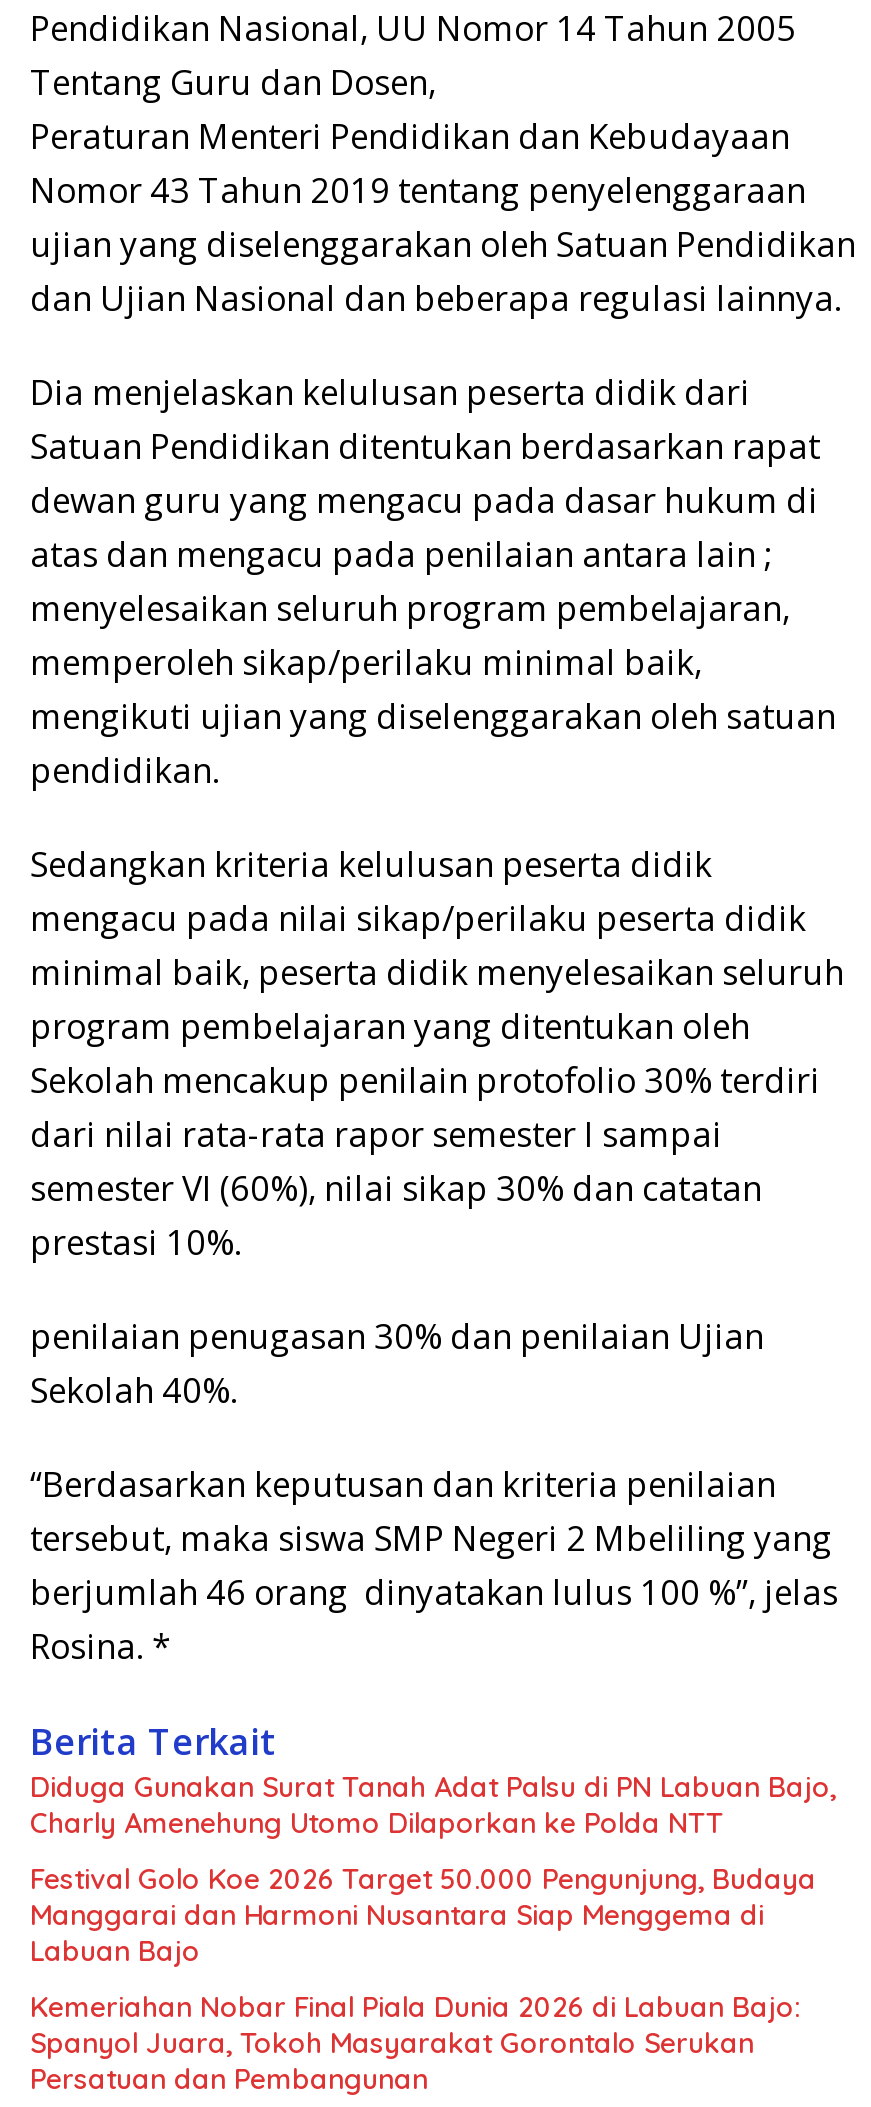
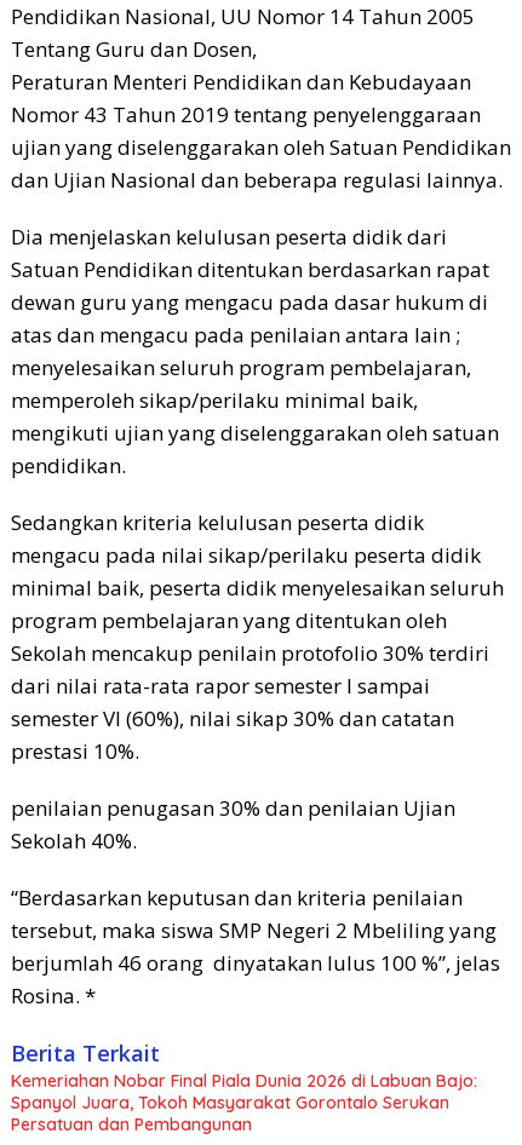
[30,1769,836,1969] Diduga Gunakan Surat Tanah Adat Palsu di PN Labuan Bajo, | Charly Amenehung Utomo Dilaporkan ke Polda NTT | Festival Golo Koe 2026 Target 50.000 Pengunjung, Budaya | Manggarai dan Harmoni Nusantara Siap Menggema di | Labuan Bajo -> none

